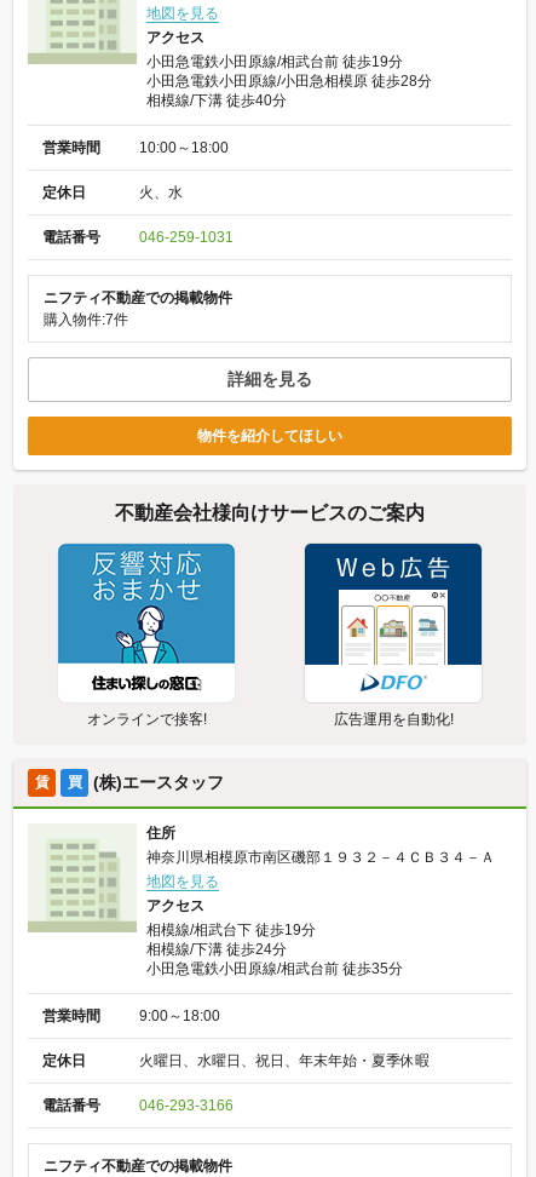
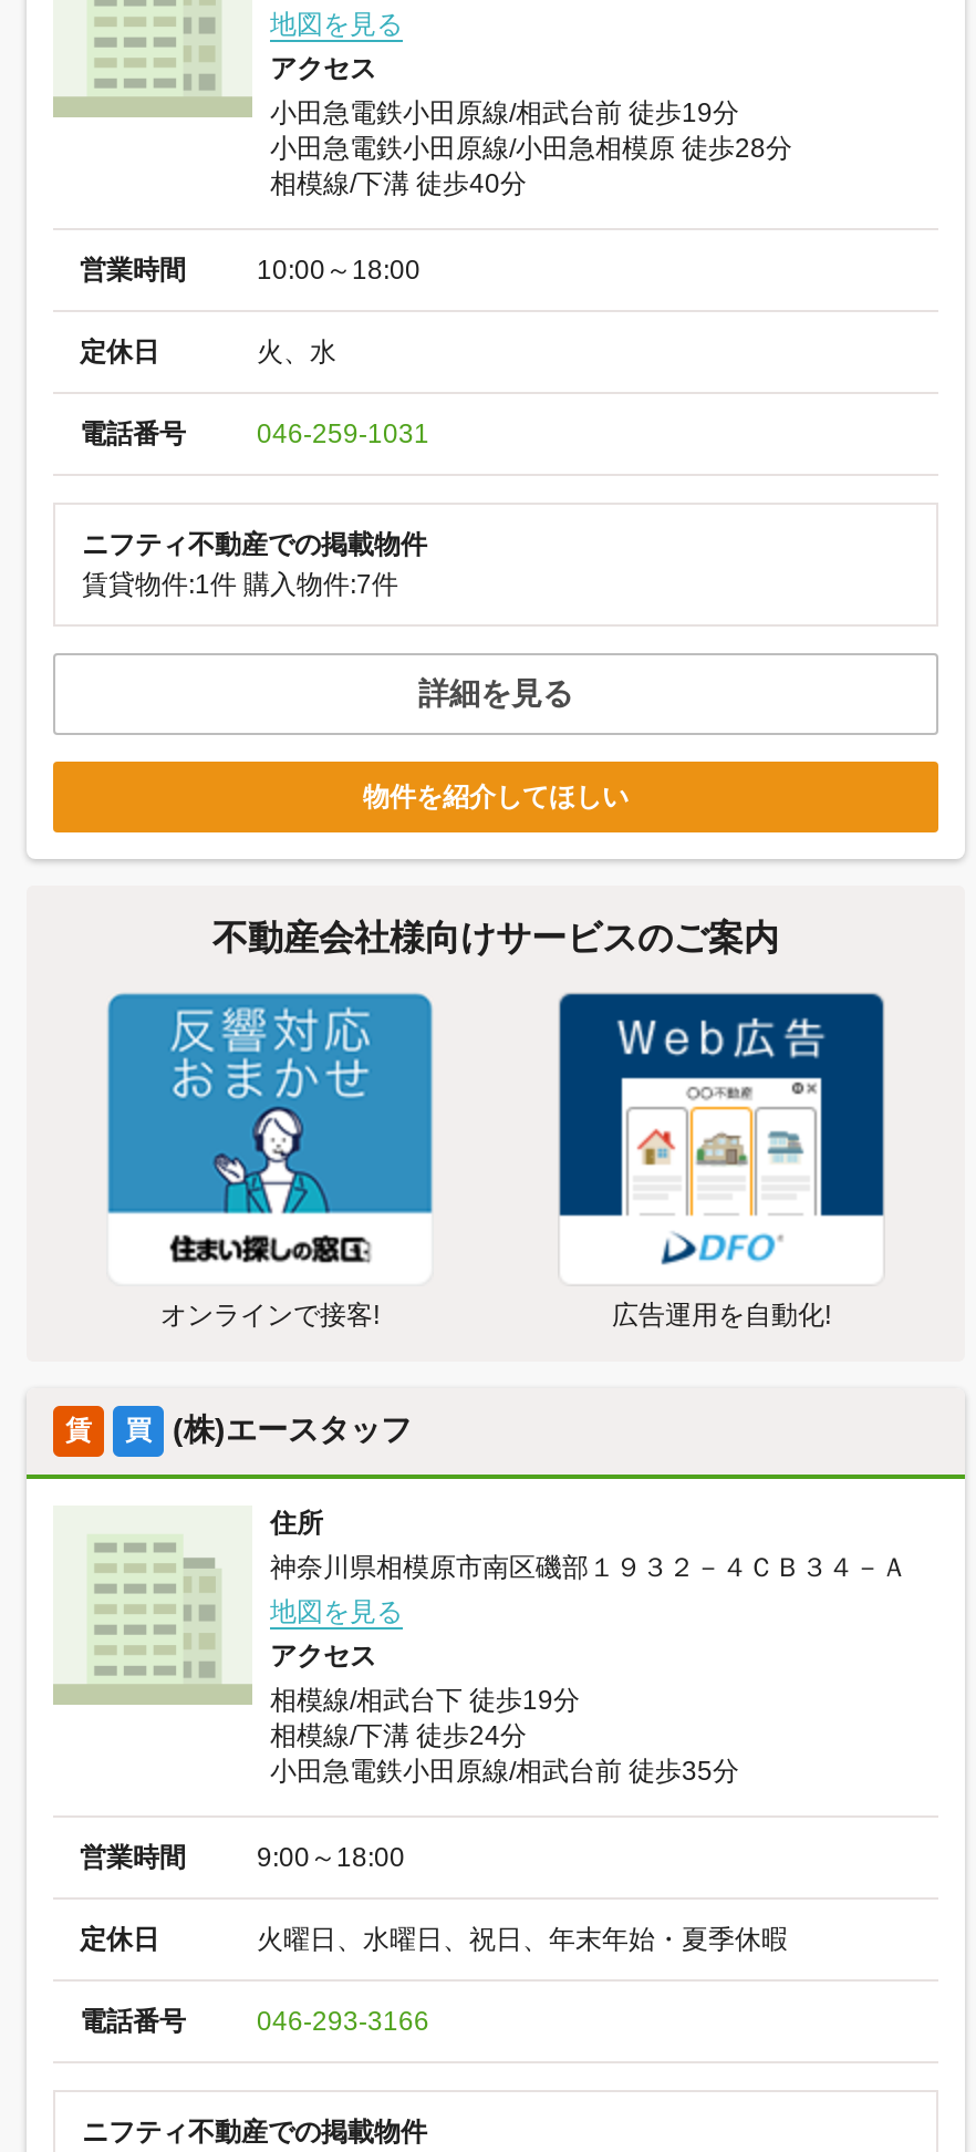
[44,311,132,328] 購入物件:7件 -> [82,569,405,600] 賃貸物件:1件購入物件:7件

